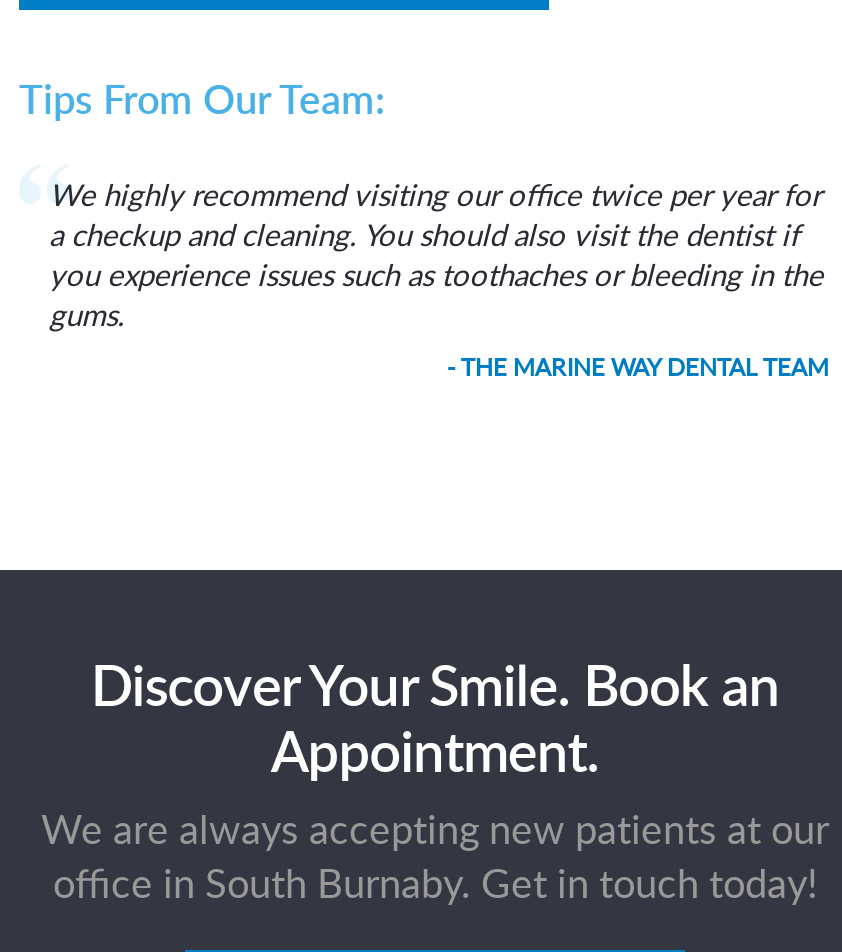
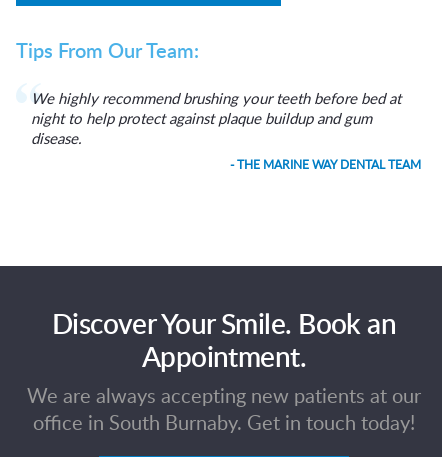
[49,174,823,334] We highly recommend visiting our office twice per year for | a checkup and cleaning. You should also visit the dentist if | you experience issues such as toothaches or bleeding in the | gums. -> [31,88,401,148] We highly recommend brushing your teeth before bed at | night to help protect against plaque buildup and gum | disease.

